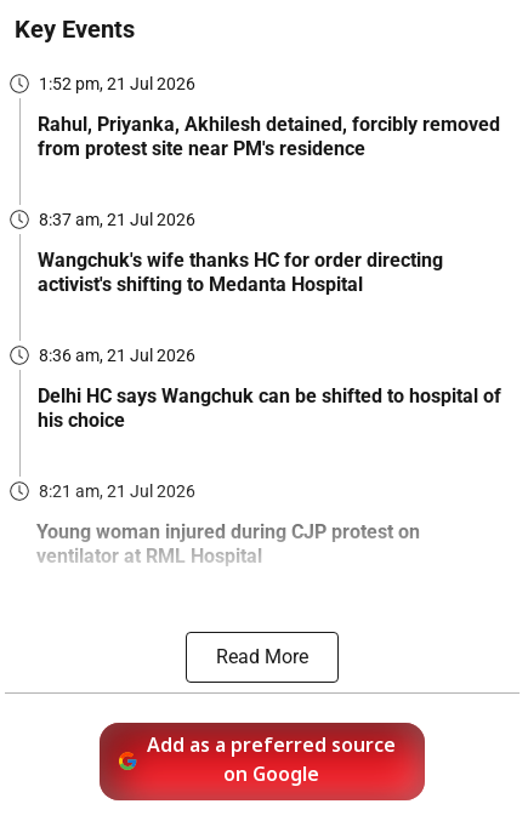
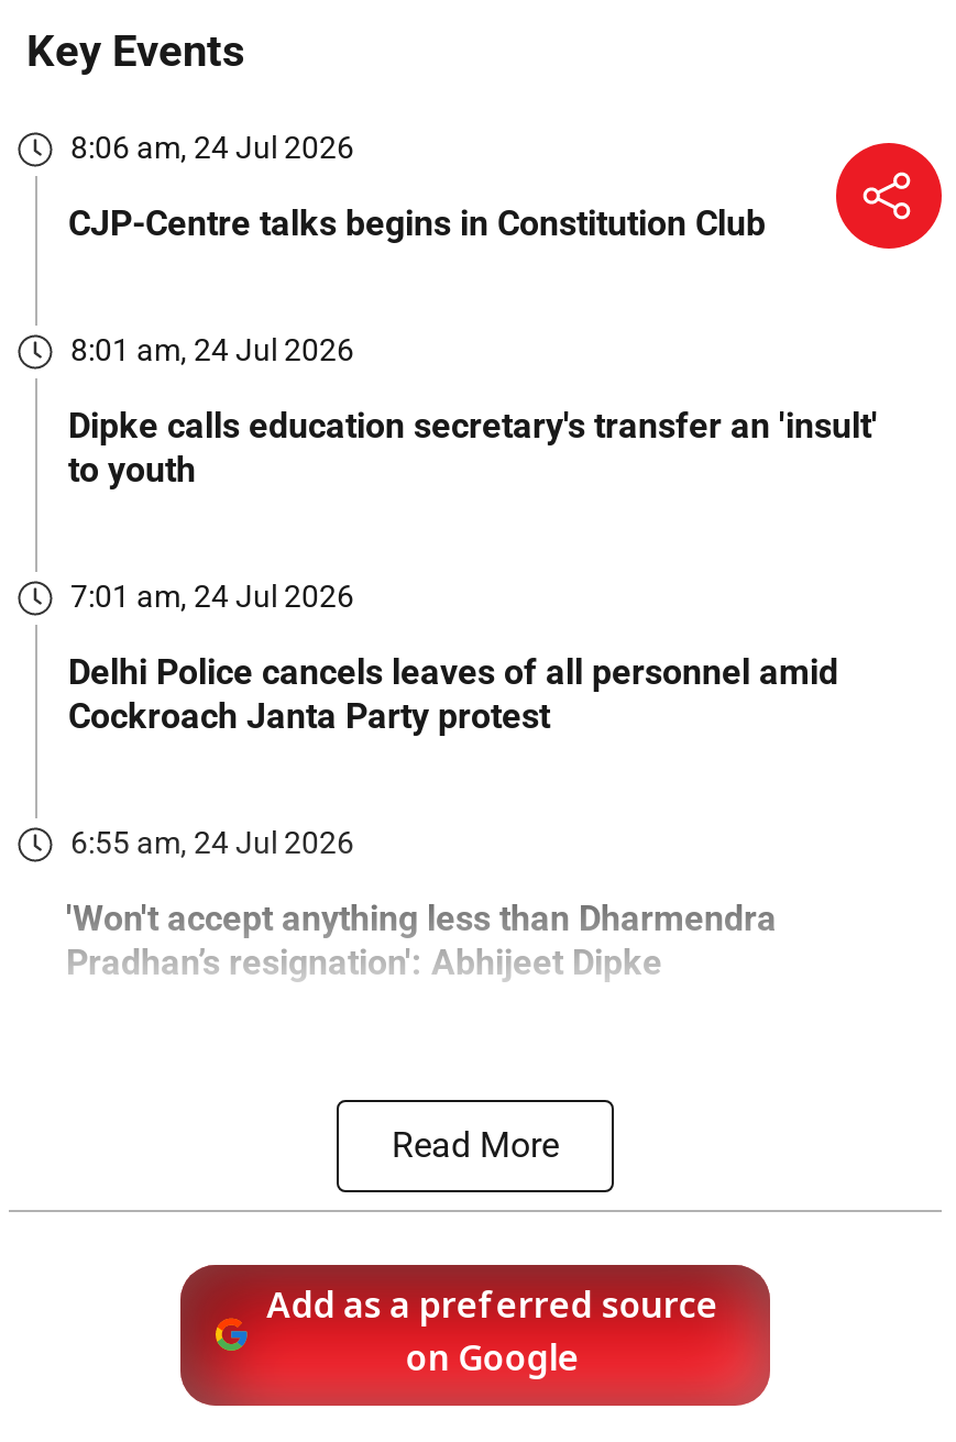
[39,74,195,93] 1:52 pm, 21 Jul 2026 -> [70,131,354,166] 8:06 am, 24 Jul 2026
[38,113,500,161] Rahul, Priyanka, Akhilesh detained, forcibly removed | from protest site near PM's residence -> [68,202,766,244] CJP-Centre talks begins in Constitution Club
[39,210,195,229] 8:37 am, 21 Jul 2026 -> [70,333,354,368] 8:01 am, 24 Jul 2026
[38,249,443,297] Wangchuk's wife thanks HC for order directing | activist's shifting to Medanta Hospital -> [68,405,878,491] Dipke calls education secretary's transfer an 'insult' | to youth
[39,346,195,365] 8:36 am, 21 Jul 2026 -> [70,580,354,615] 7:01 am, 24 Jul 2026
[38,385,501,432] Delhi HC says Wangchuk can be shifted to hospital of | his choice -> [68,651,838,737] Delhi Police cancels leaves of all personnel amid | Cockroach Janta Party protest
[39,481,195,501] 8:21 am, 21 Jul 2026 -> [70,826,354,861] 6:55 am, 24 Jul 2026
[36,521,420,568] Young woman injured during CJP protest on | ventilator at RML Hospital -> [66,898,777,983] 'Won't accept anything less than Dharmendra | Pradhan’s resignation': Abhijeet Dipke

